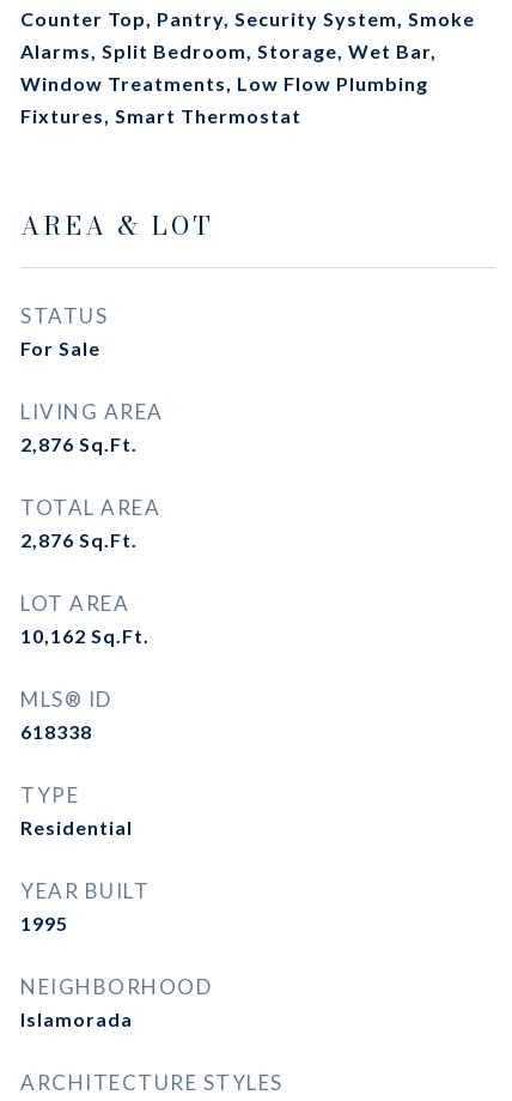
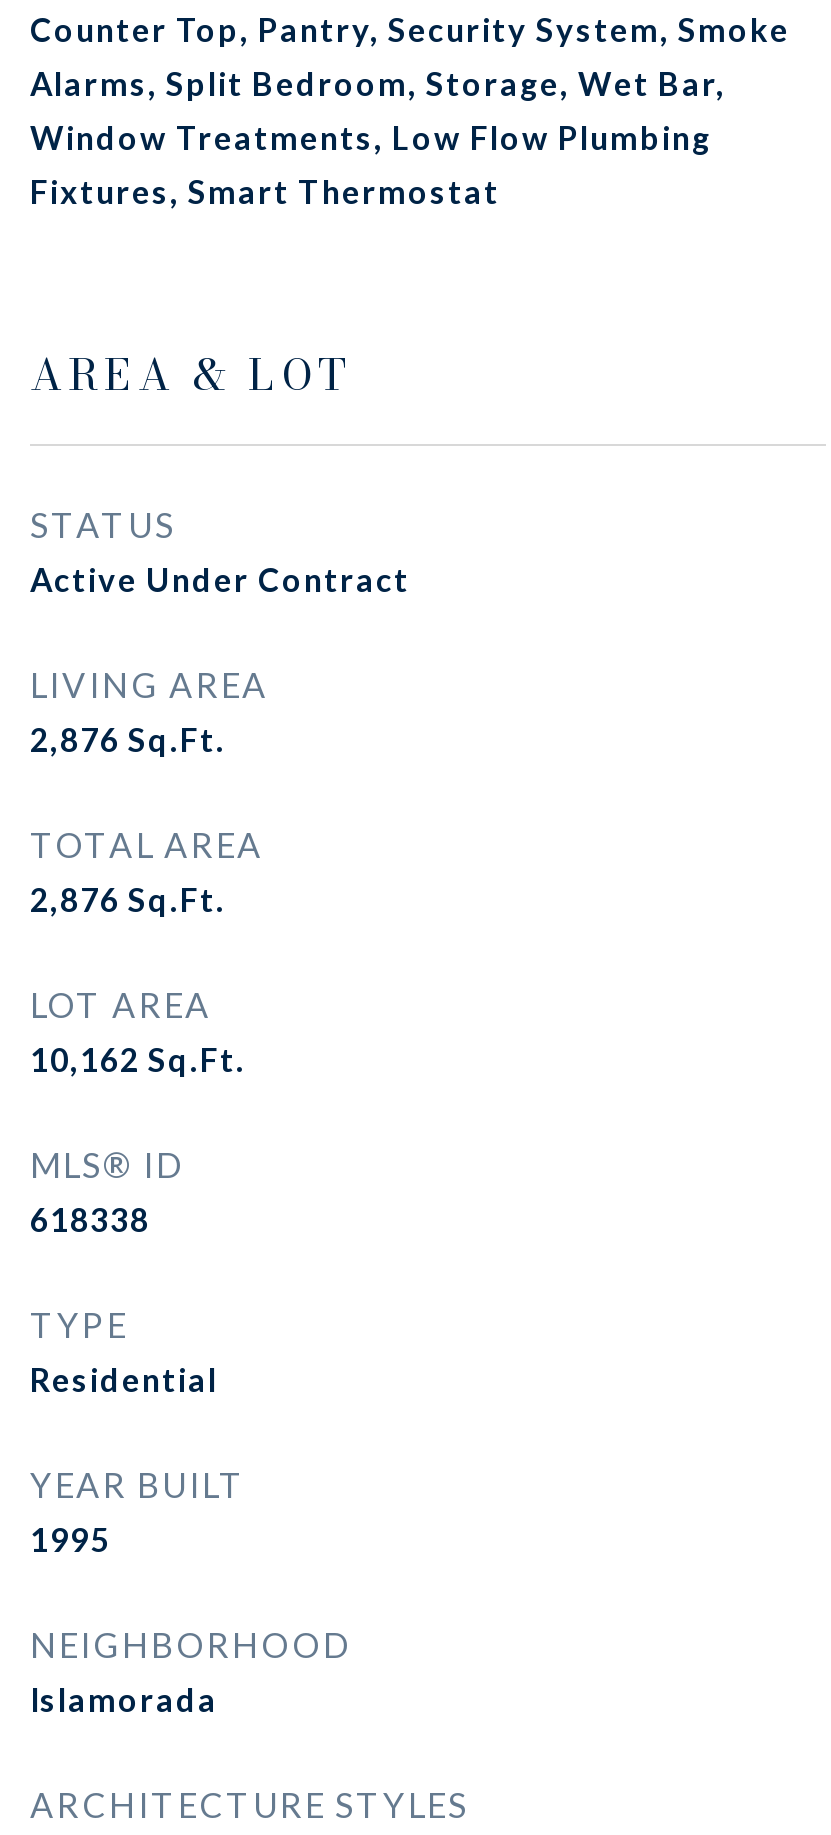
[20,337,100,360] For Sale -> [30,560,410,598] Active Under Contract

